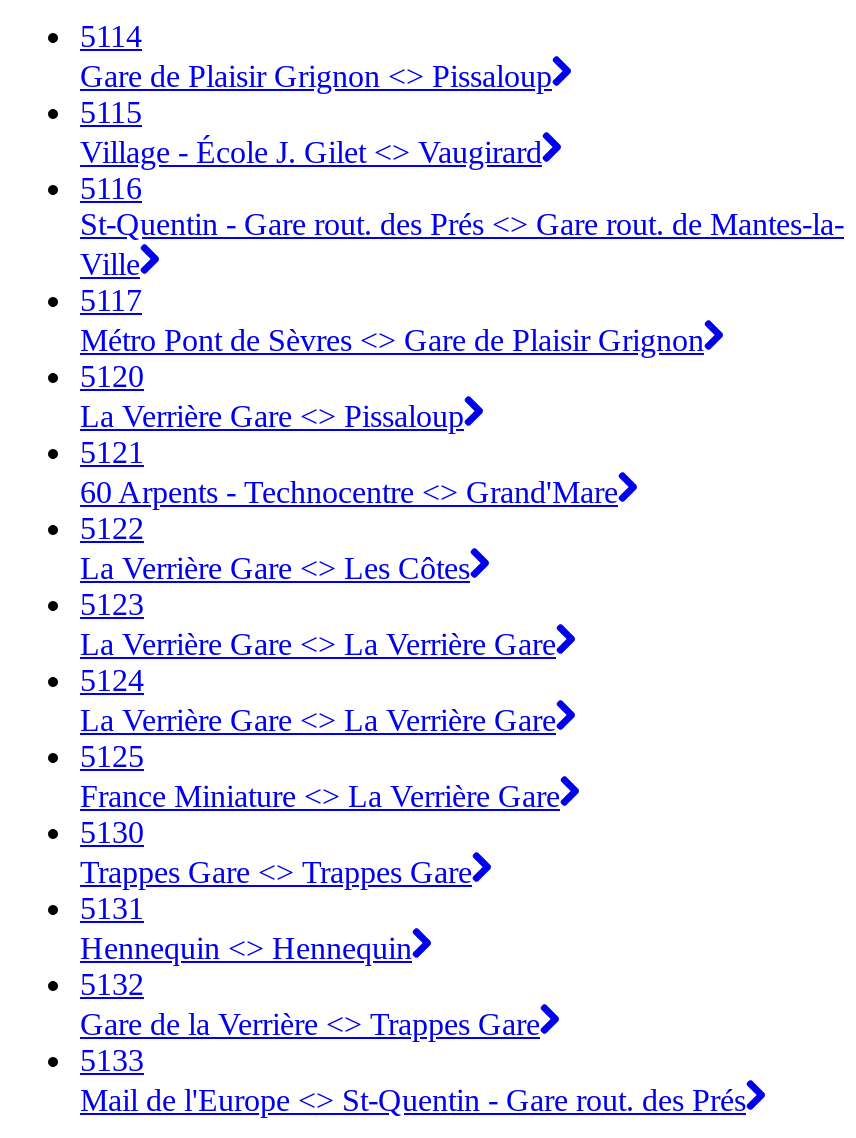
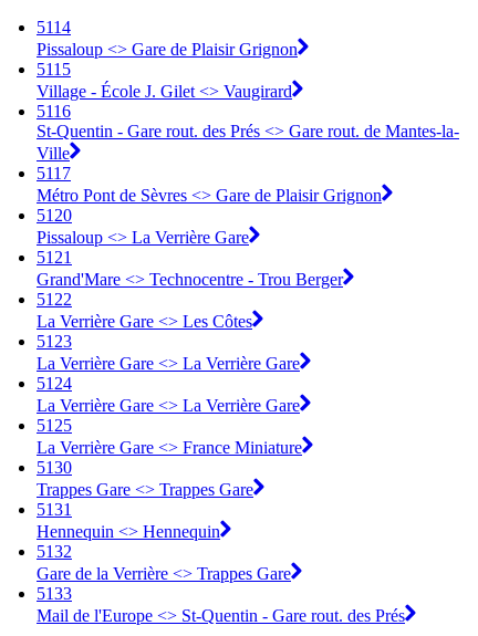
[80,59,552,93] Gare de Plaisir Grignon <> Pissaloup -> [37,40,298,59] Pissaloup <> Gare de Plaisir Grignon
[80,399,464,433] La Verrière Gare <> Pissaloup -> [37,228,249,247] Pissaloup <> La Verrière Gare
[80,475,618,509] 60 Arpents - Technocentre <> Grand'Mare -> [37,270,343,289] Grand'Mare <> Technocentre - Trou Berger
[80,779,560,813] France Miniature <> La Verrière Gare -> [37,438,302,457] La Verrière Gare <> France Miniature

